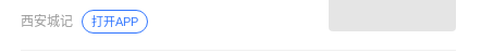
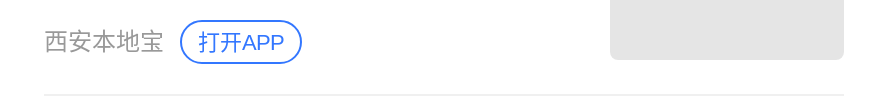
[21,14,73,29] 西安城记 -> [44,28,164,56] 西安本地宝

